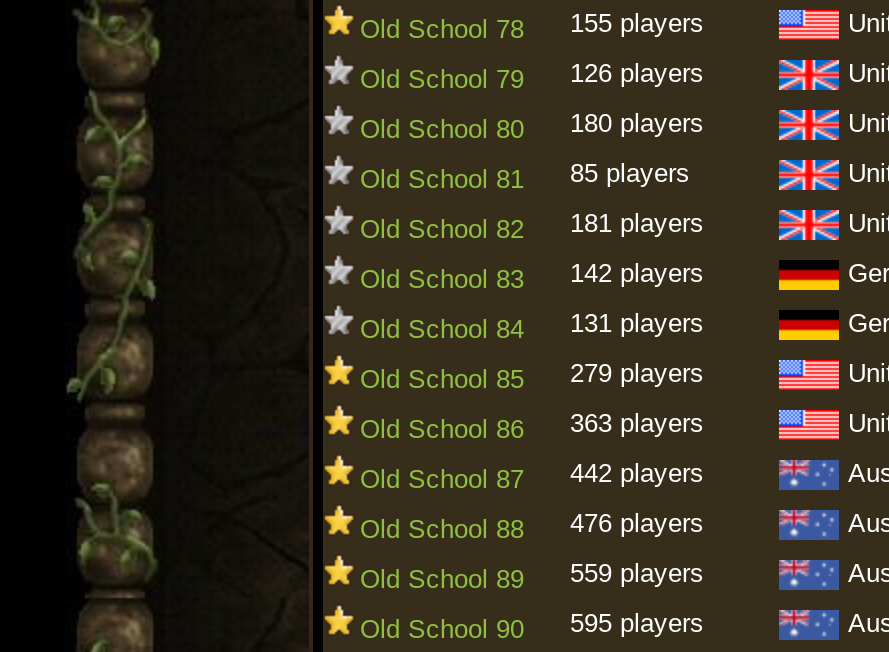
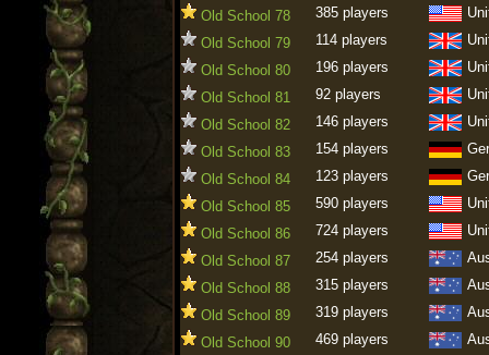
[360,8,704,44] Old School 78 155 players -> [200,4,388,24] Old School 78 385 players
[360,58,704,94] Old School 79 126 players -> [200,32,387,51] Old School 79 114 players
[360,108,704,144] Old School 80 180 players -> [200,59,388,78] Old School 80 196 players
[360,158,690,194] Old School 81 85 players -> [200,86,380,106] Old School 81 92 players
[360,208,704,244] Old School 82 181 players -> [200,113,388,133] Old School 82 146 players
[360,258,704,294] Old School 83 142 players -> [200,140,388,160] Old School 83 154 players
[360,308,704,344] Old School 84 131 players -> [200,168,388,187] Old School 84 123 players
[360,358,704,394] Old School 85 279 players -> [200,195,388,215] Old School 85 590 players
[360,408,704,444] Old School 86 363 players -> [200,222,388,242] Old School 86 724 players
[360,458,704,494] Old School 87 442 players -> [200,249,388,269] Old School 87 254 players
[360,508,704,544] Old School 88 476 players -> [200,277,388,296] Old School 88 315 players
[360,558,704,594] Old School 89 559 players -> [200,304,388,323] Old School 89 319 players
[360,608,704,644] Old School 90 595 players -> [200,331,388,351] Old School 90 469 players

